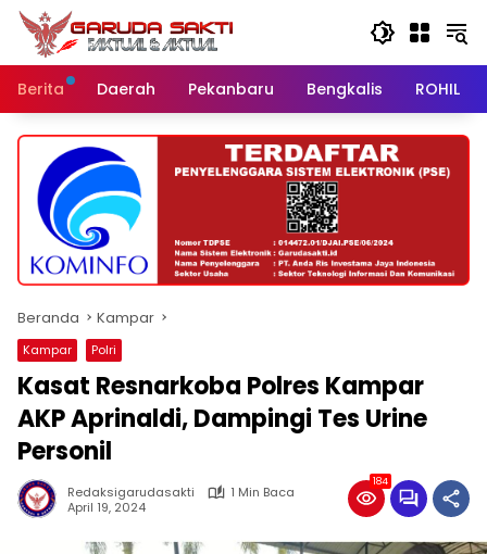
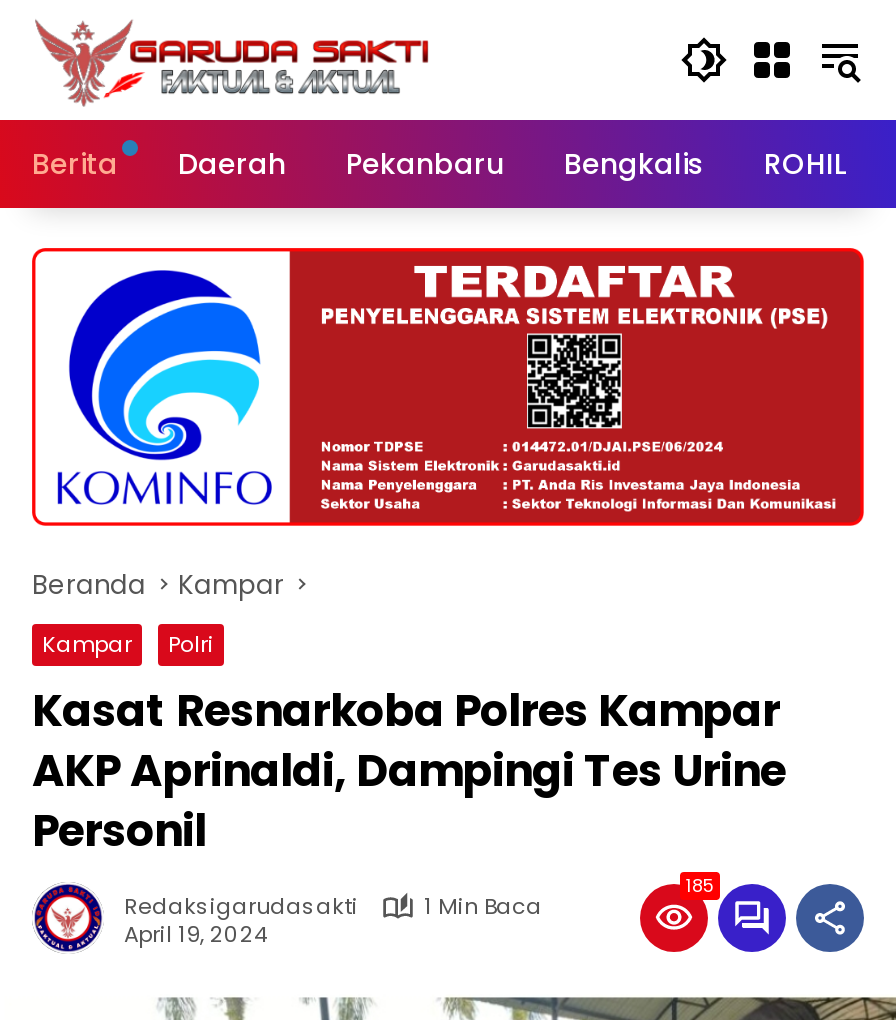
[373,475,388,488] 184 -> [686,874,714,898] 185

